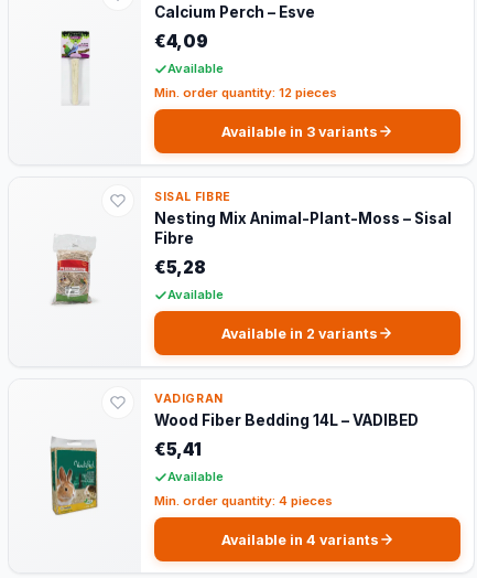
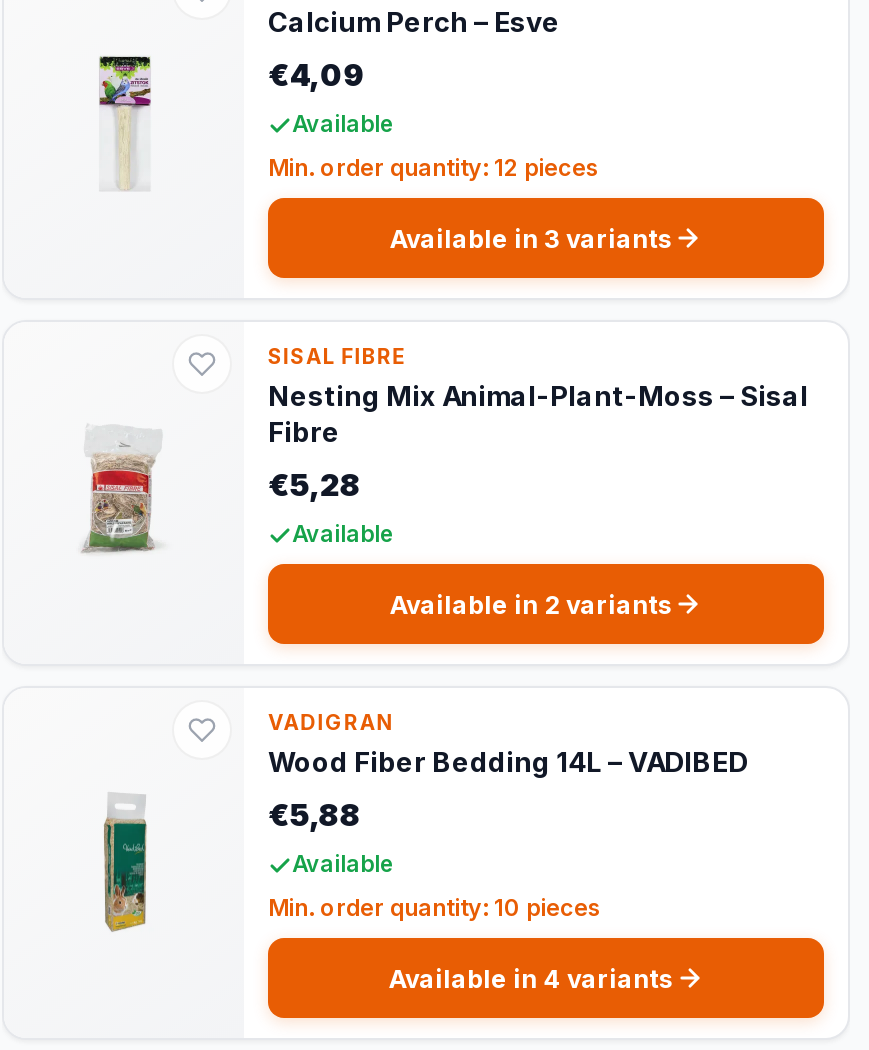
[50,437,98,516] [image] -> [80,794,164,934] [image]
[154,439,201,460] €5,41 -> [268,796,361,834] €5,88
[154,493,333,509] Min. order quantity: 4 pieces -> [268,894,602,922] Min. order quantity: 10 pieces

